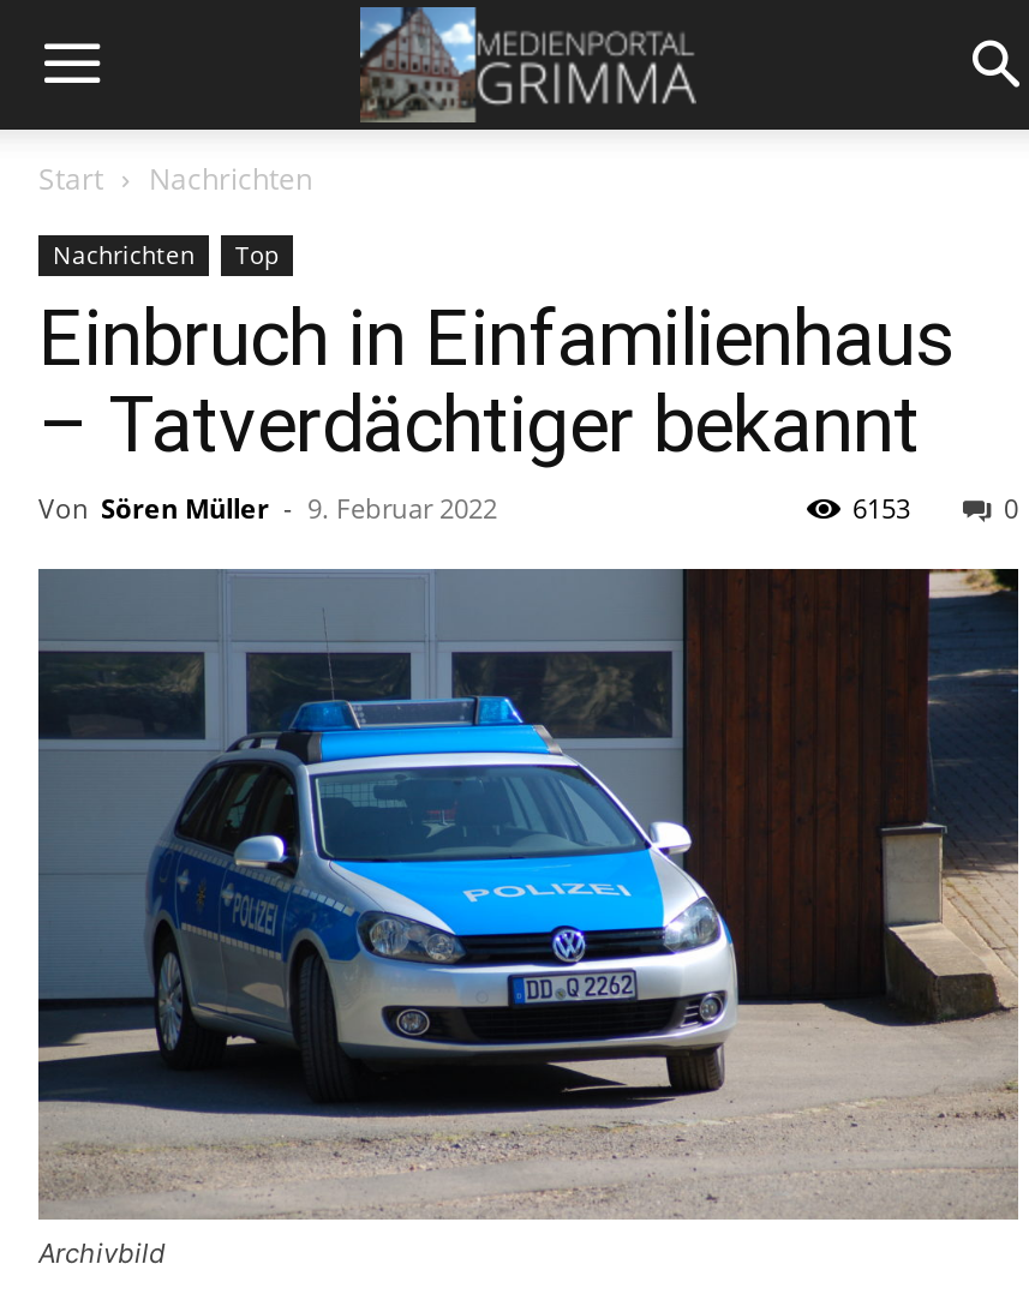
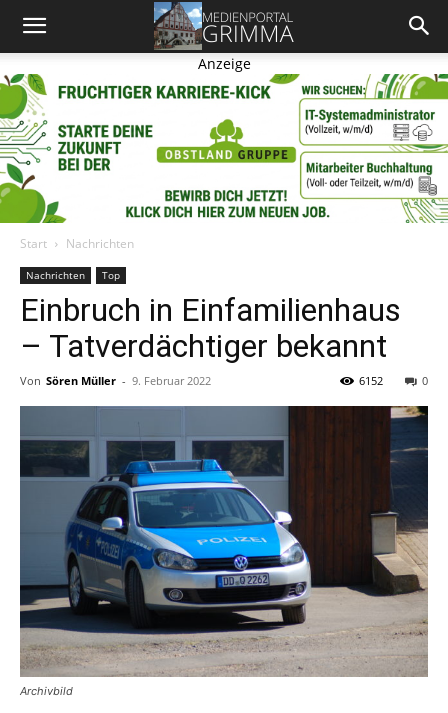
none -> [3,73,445,224] [image]
none -> [197,54,250,73] Anzeige
[852,490,910,526] 6153 -> [359,373,383,388] 6152

